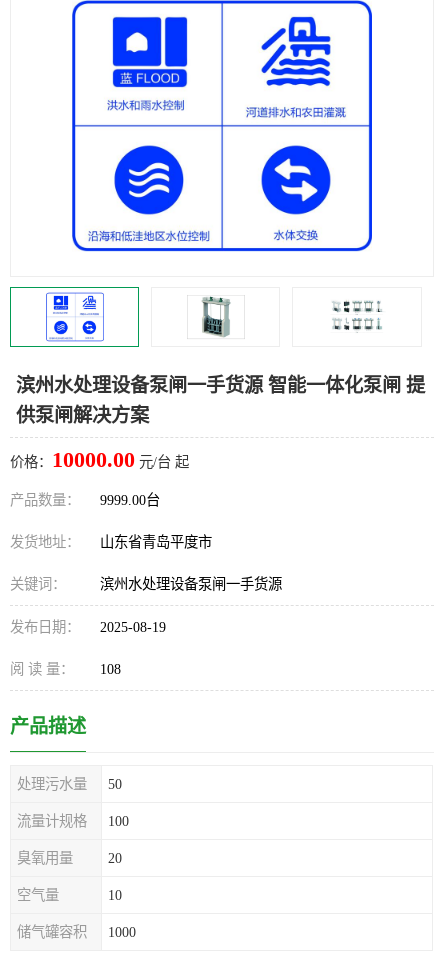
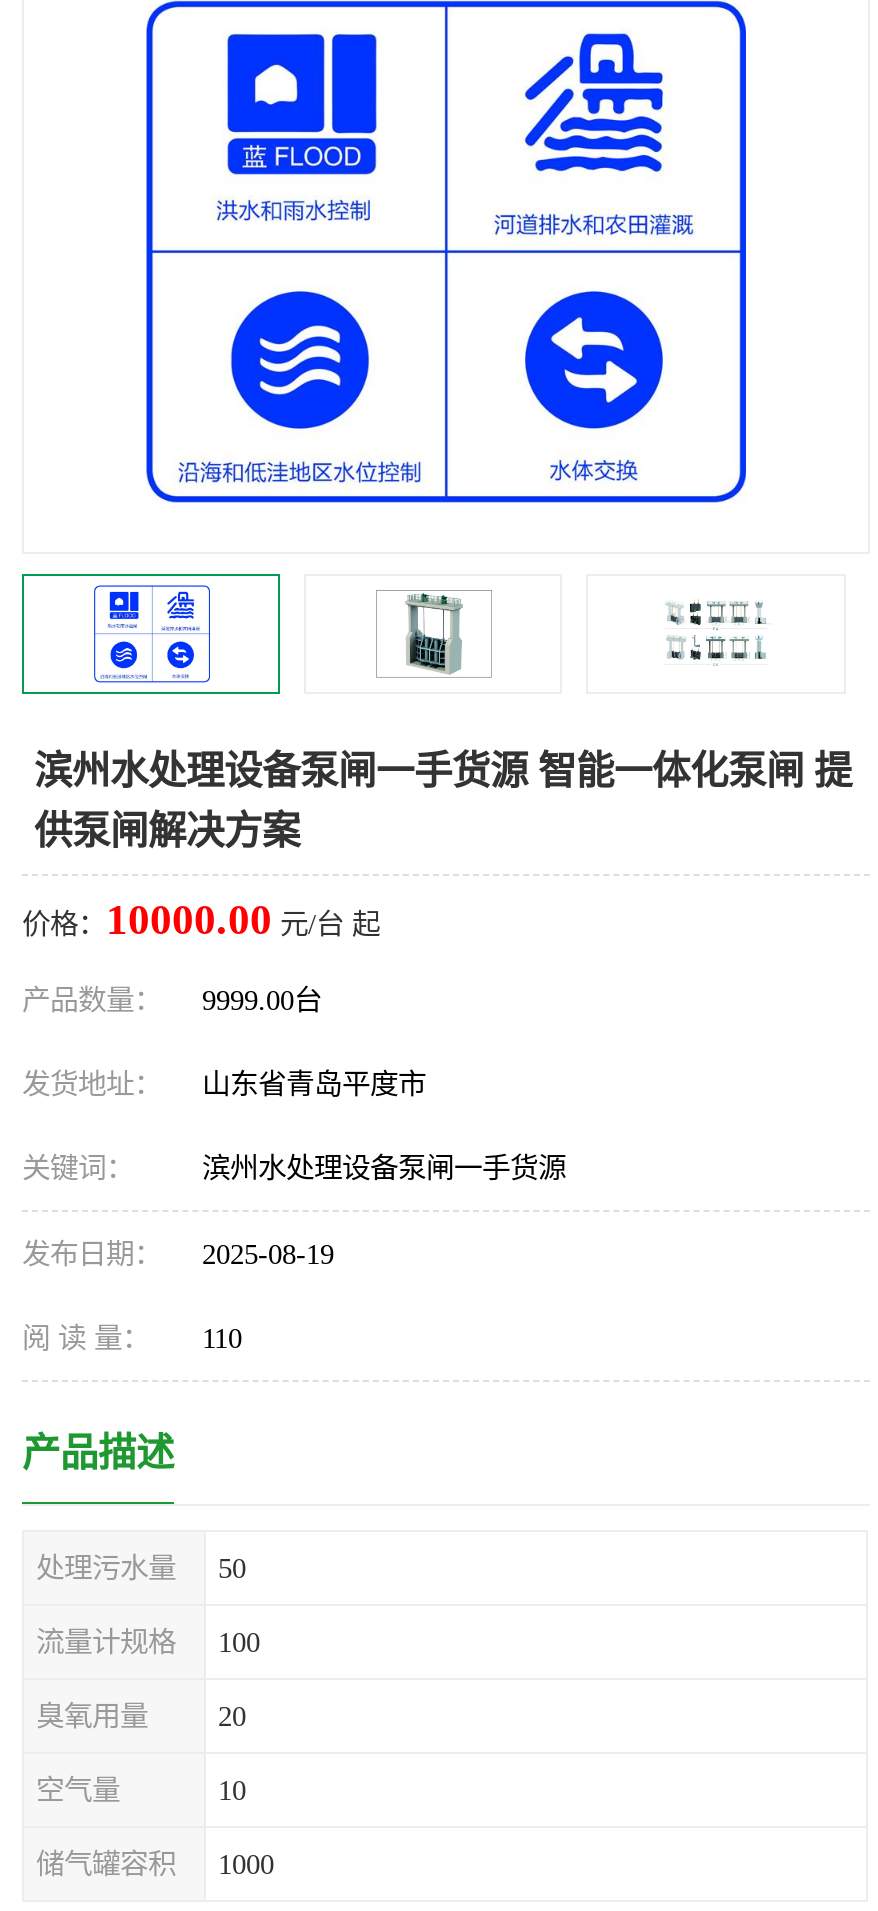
[10,661,121,677] 阅 读 量： 108 -> [22,1322,242,1354] 阅 读 量： 110

